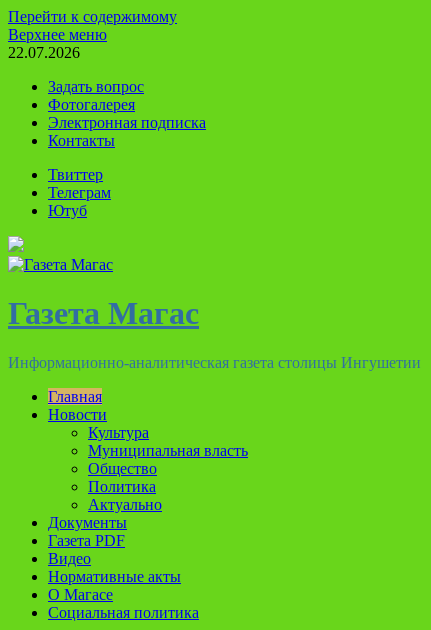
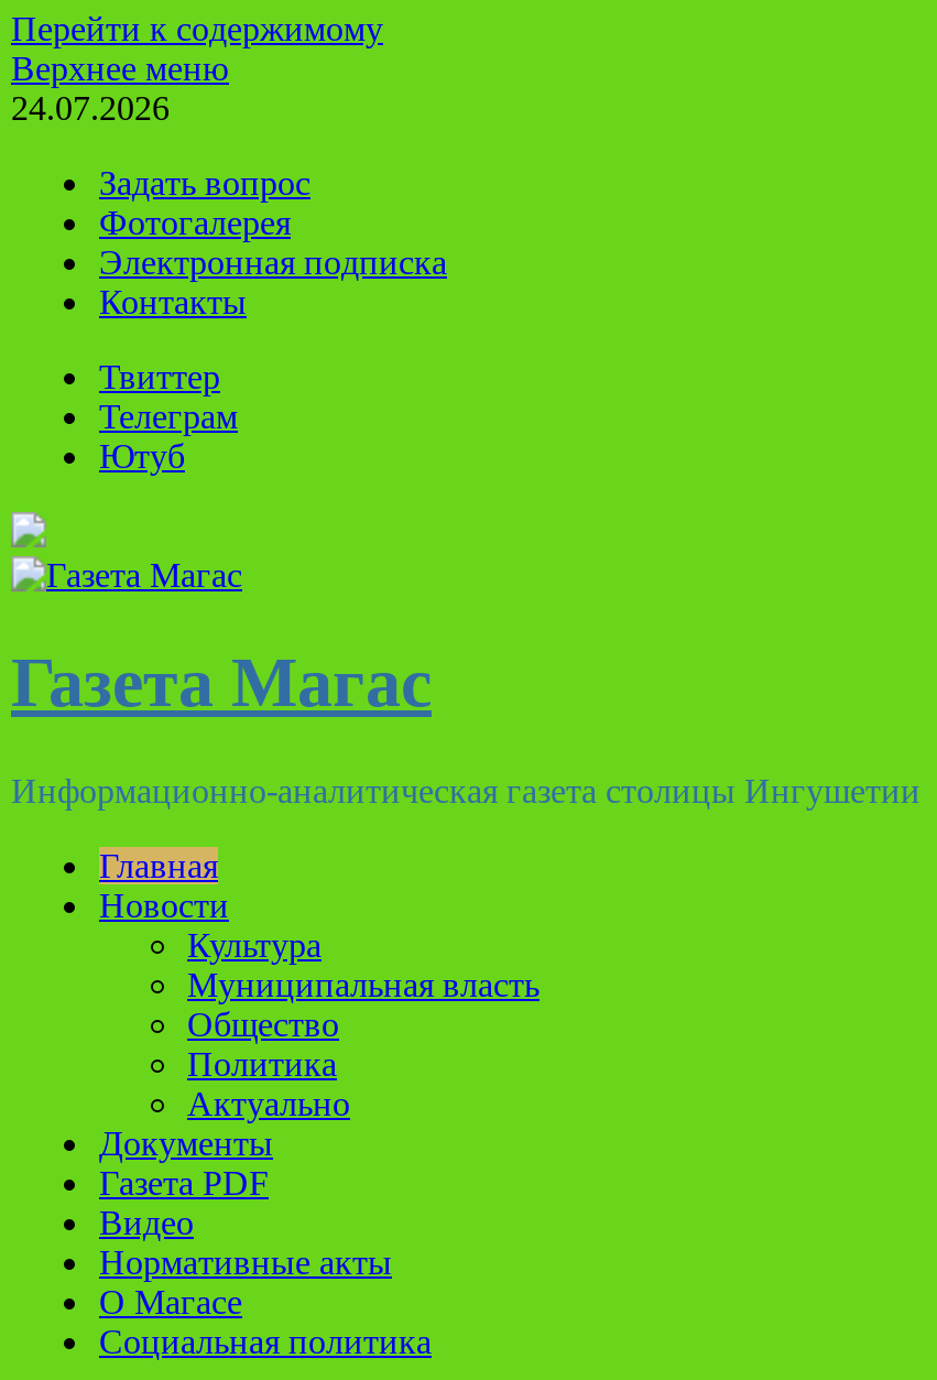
[8,44,80,61] 22.07.2026 -> [11,89,170,127] 24.07.2026

